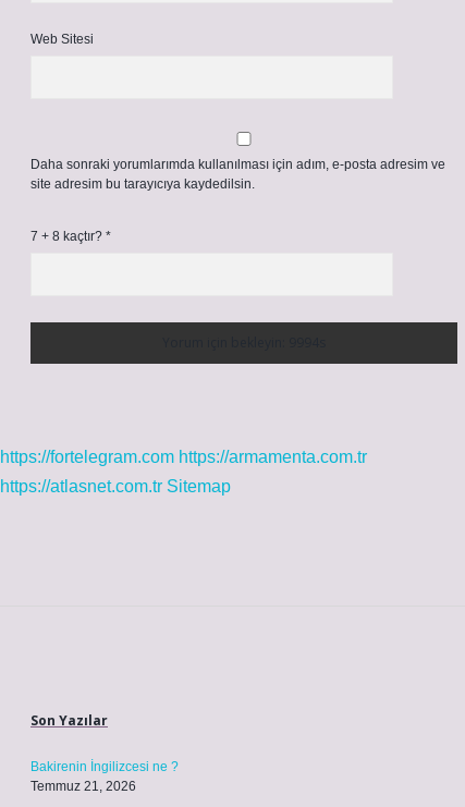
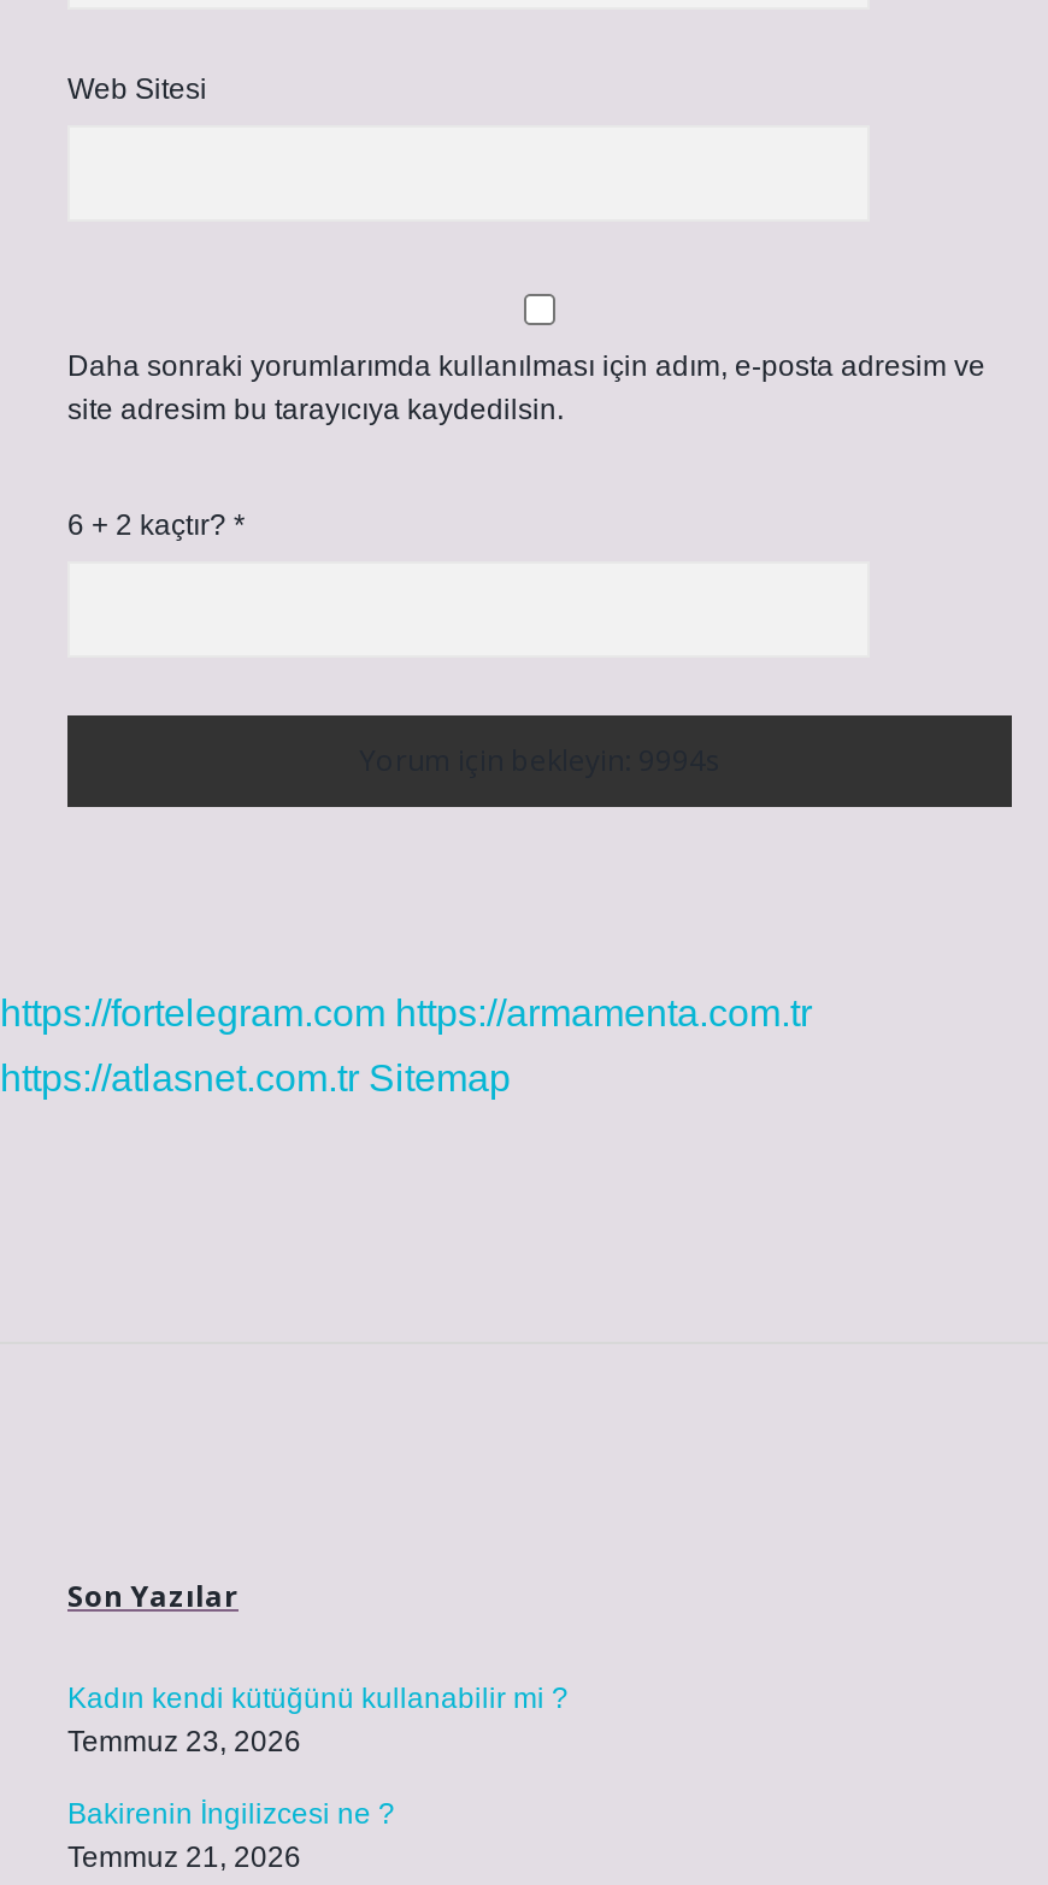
[30,229,111,244] 7 + 8 kaçtır? * -> [67,508,246,542] 6 + 2 kaçtır? *
none -> [67,1681,569,1759] Kadın kendi kütüğünü kullanabilir mi ? | Temmuz 23, 2026

